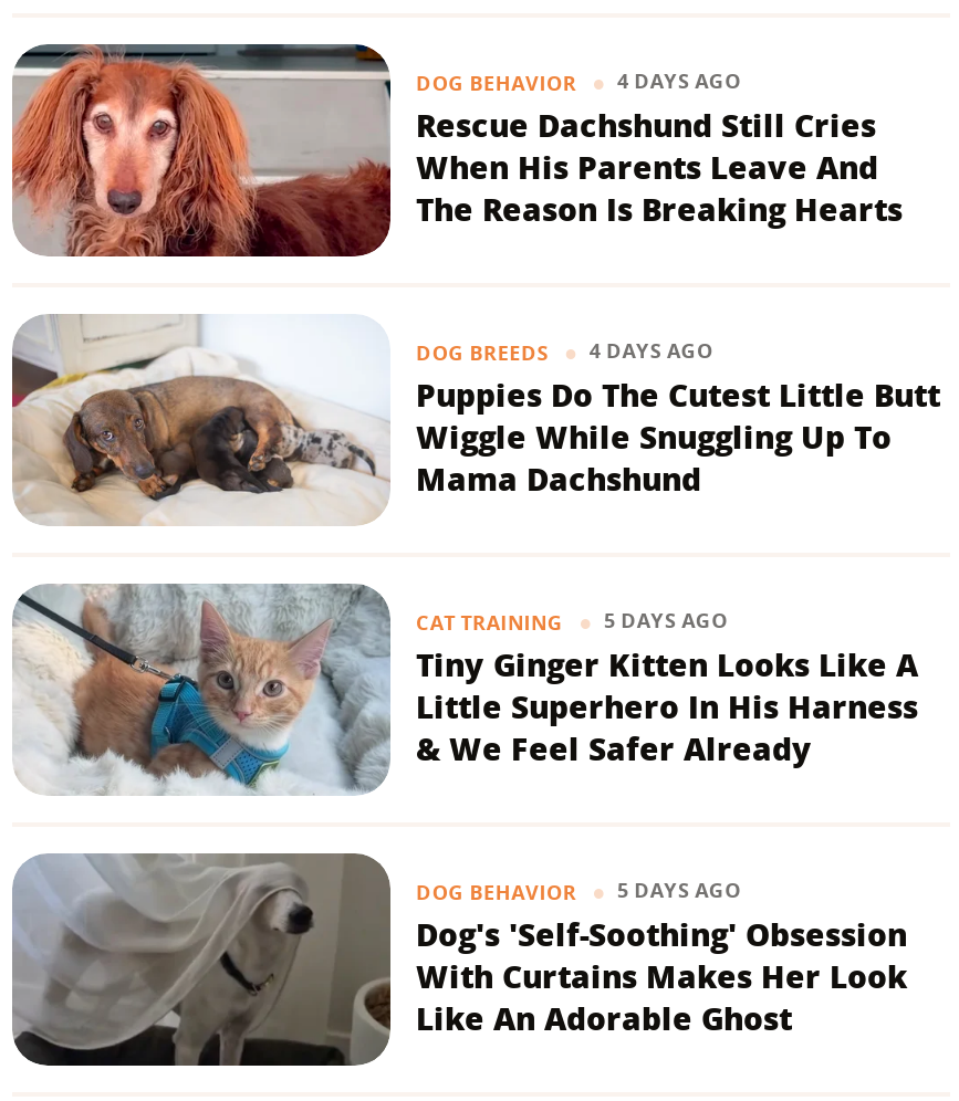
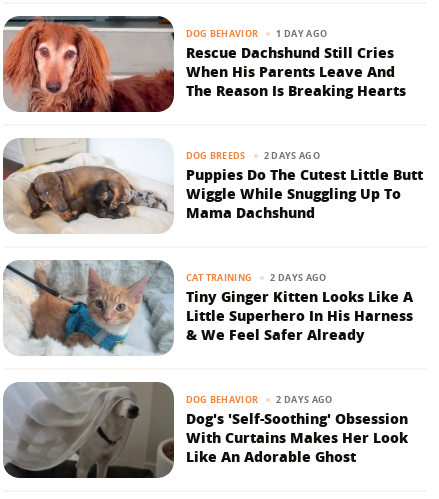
[416,66,741,96] DOG BEHAVIOR 4 DAYS AGO -> [185,26,327,40] DOG BEHAVIOR 1 DAY AGO
[416,336,713,366] DOG BREEDS 4 DAYS AGO -> [185,148,320,162] DOG BREEDS 2 DAYS AGO
[416,606,728,636] CAT TRAINING 5 DAYS AGO -> [185,271,326,284] CAT TRAINING 2 DAYS AGO
[416,876,741,906] DOG BEHAVIOR 5 DAYS AGO -> [185,393,332,406] DOG BEHAVIOR 2 DAYS AGO

